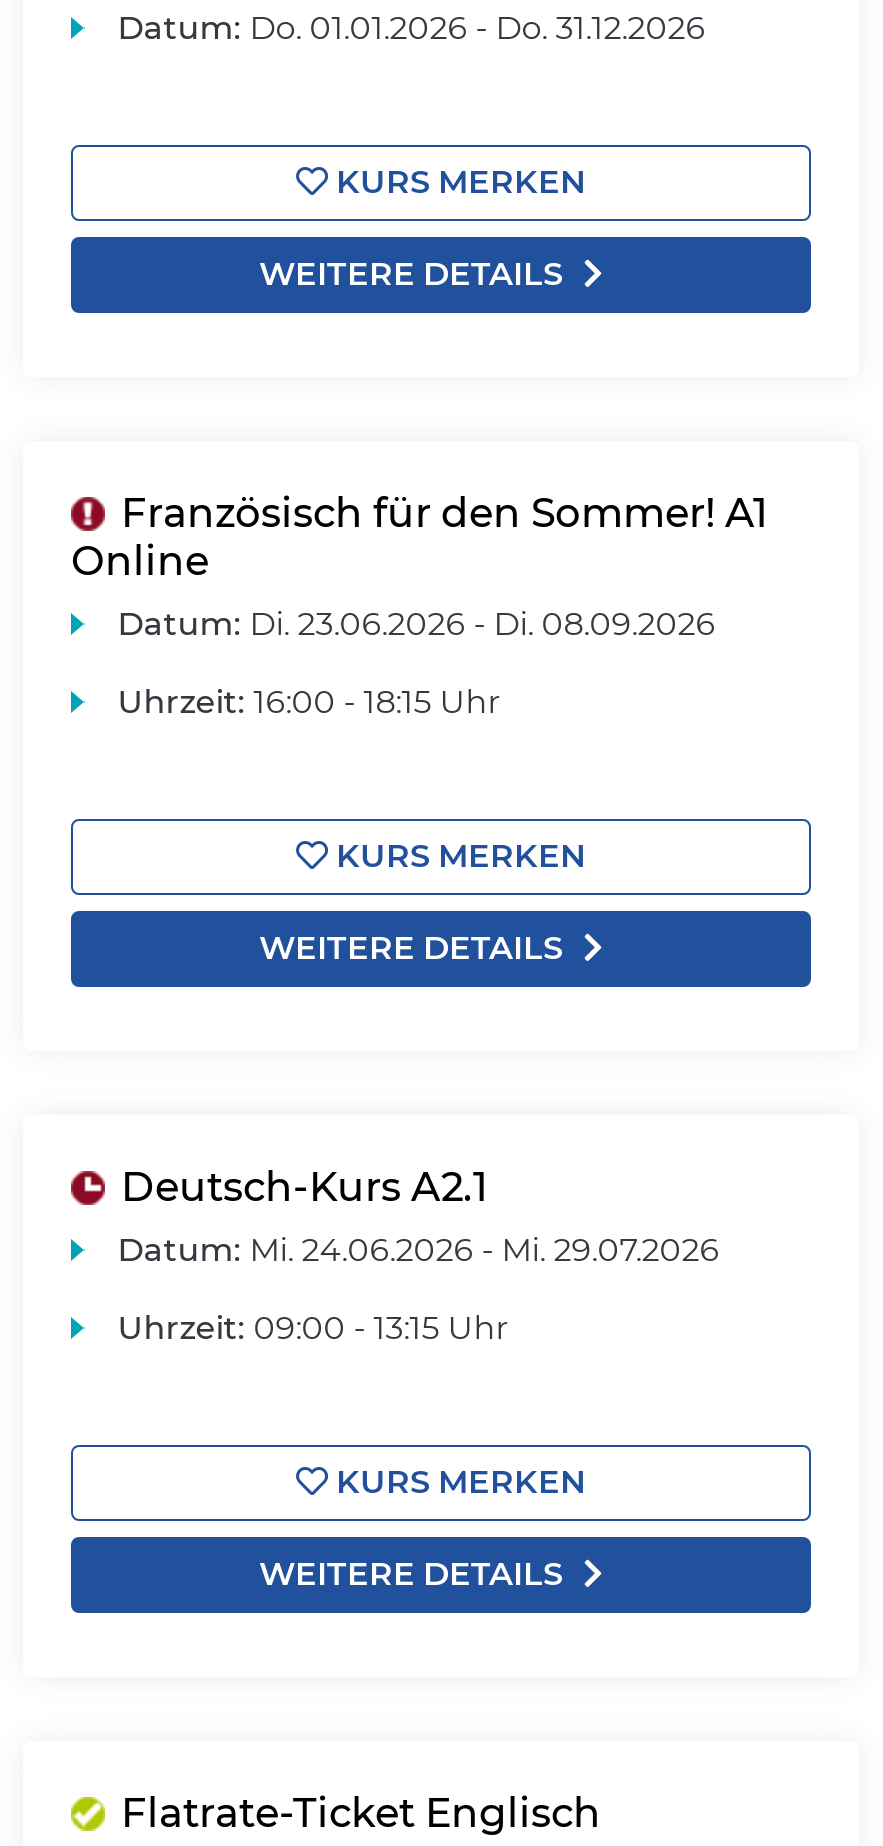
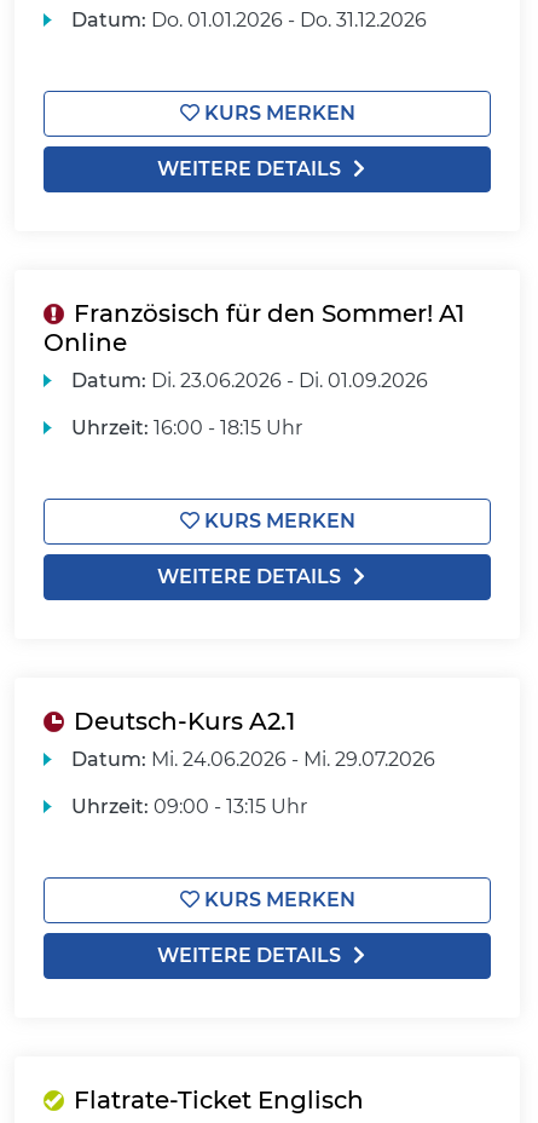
[117,605,715,643] Datum: Di. 23.06.2026 - Di. 08.09.2026 -> [72,369,428,392] Datum: Di. 23.06.2026 - Di. 01.09.2026

